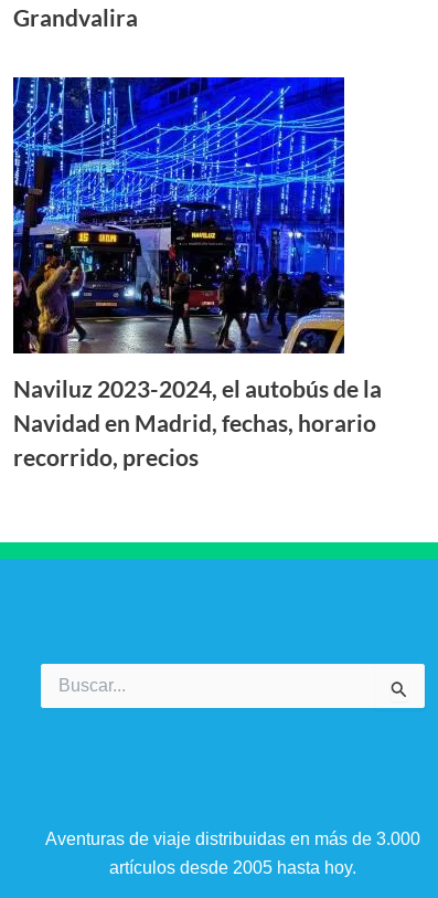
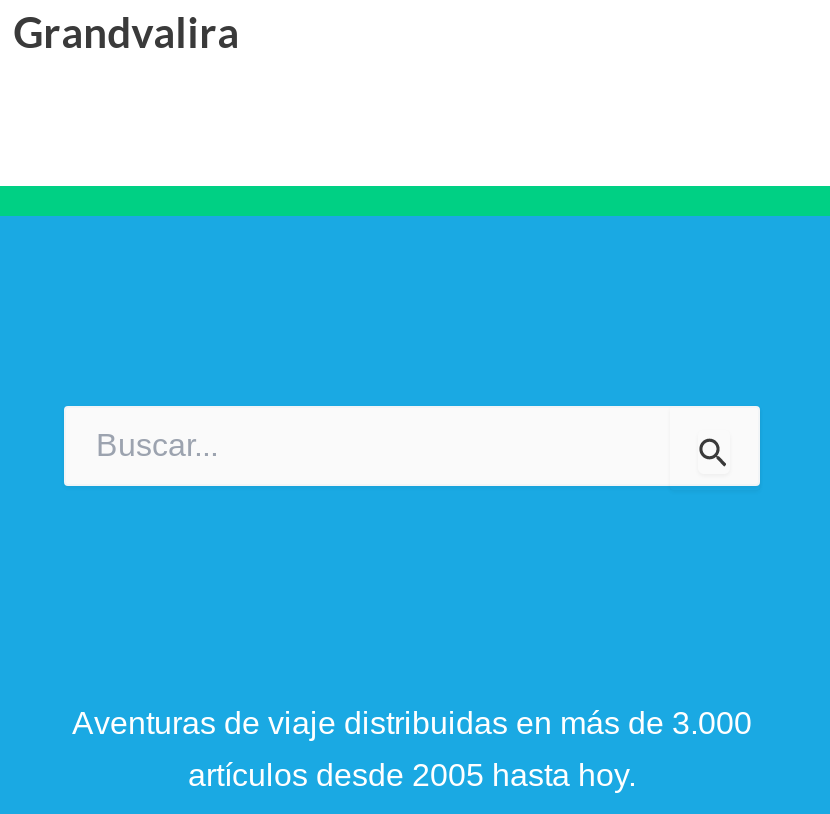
[12,76,381,470] [image] | Naviluz 2023-2024, el autobús de la | Navidad en Madrid, fechas, horario | recorrido, precios -> none

